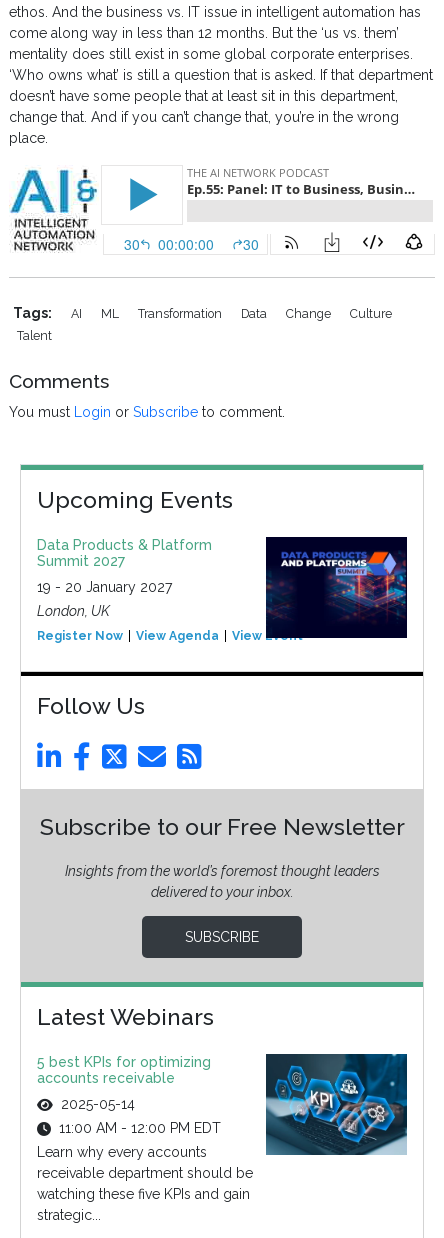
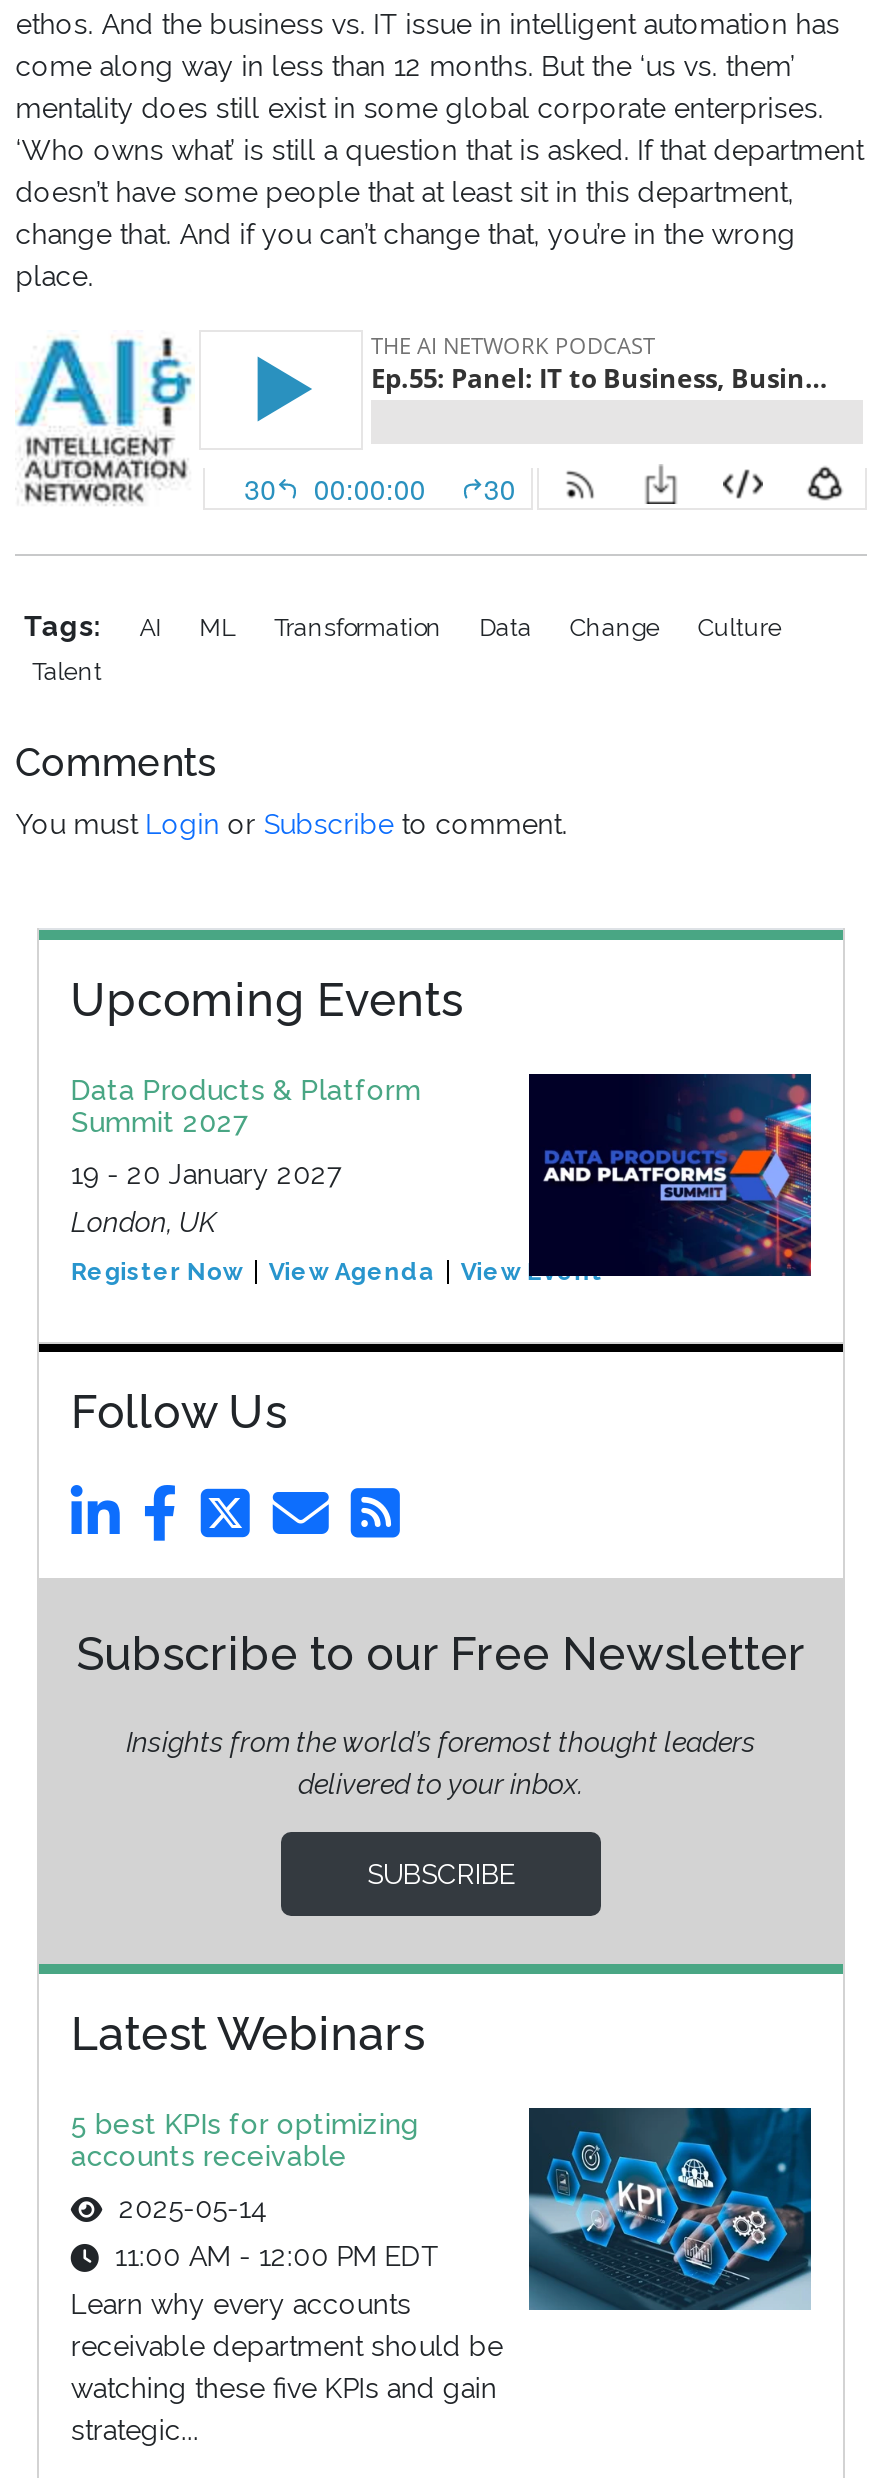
[266,537,408,638] [image] -> [529,1074,813,1276] [image]

